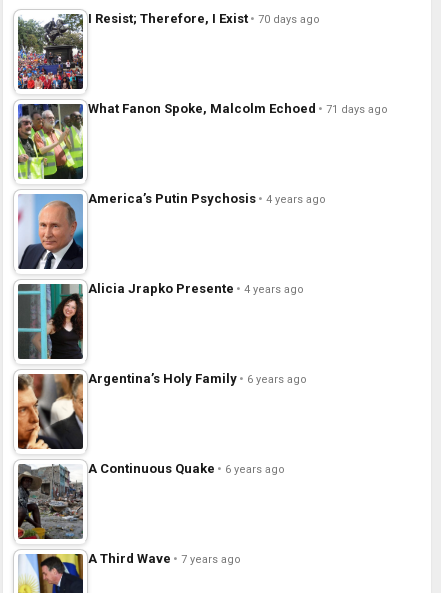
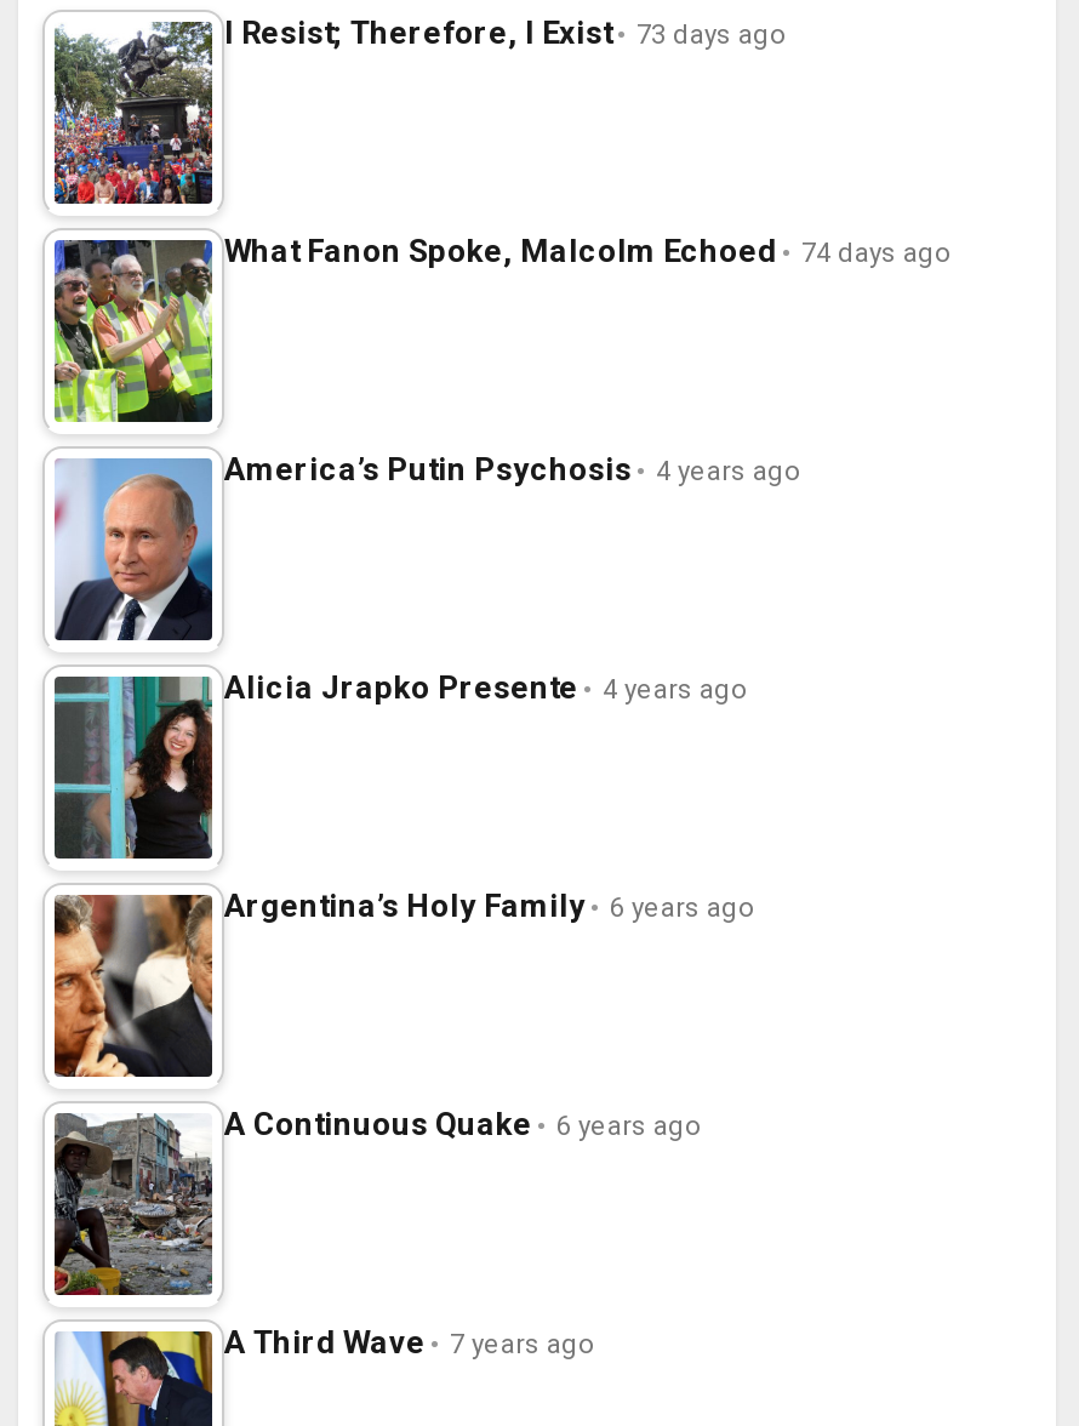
[88,11,320,26] I Resist; Therefore, I Exist 70 days ago -> [224,15,787,52] I Resist; Therefore, I Exist 73 days ago
[88,101,388,116] What Fanon Spoke, Malcolm Echoed 71 days ago -> [224,234,952,270] What Fanon Spoke, Malcolm Echoed 74 days ago

